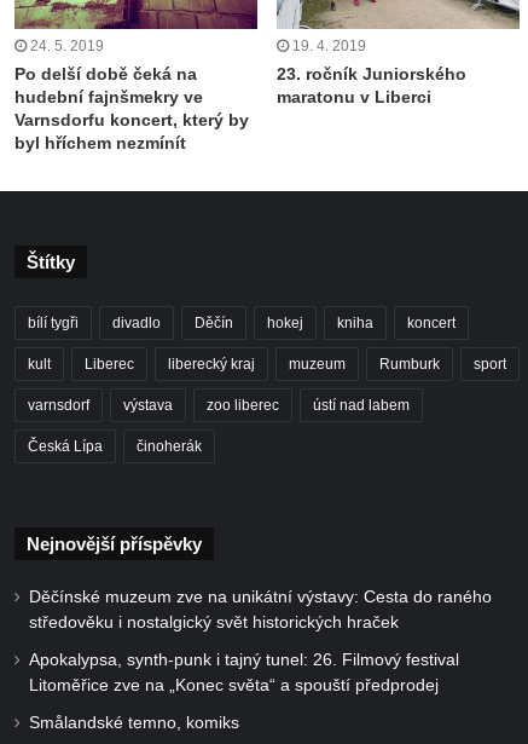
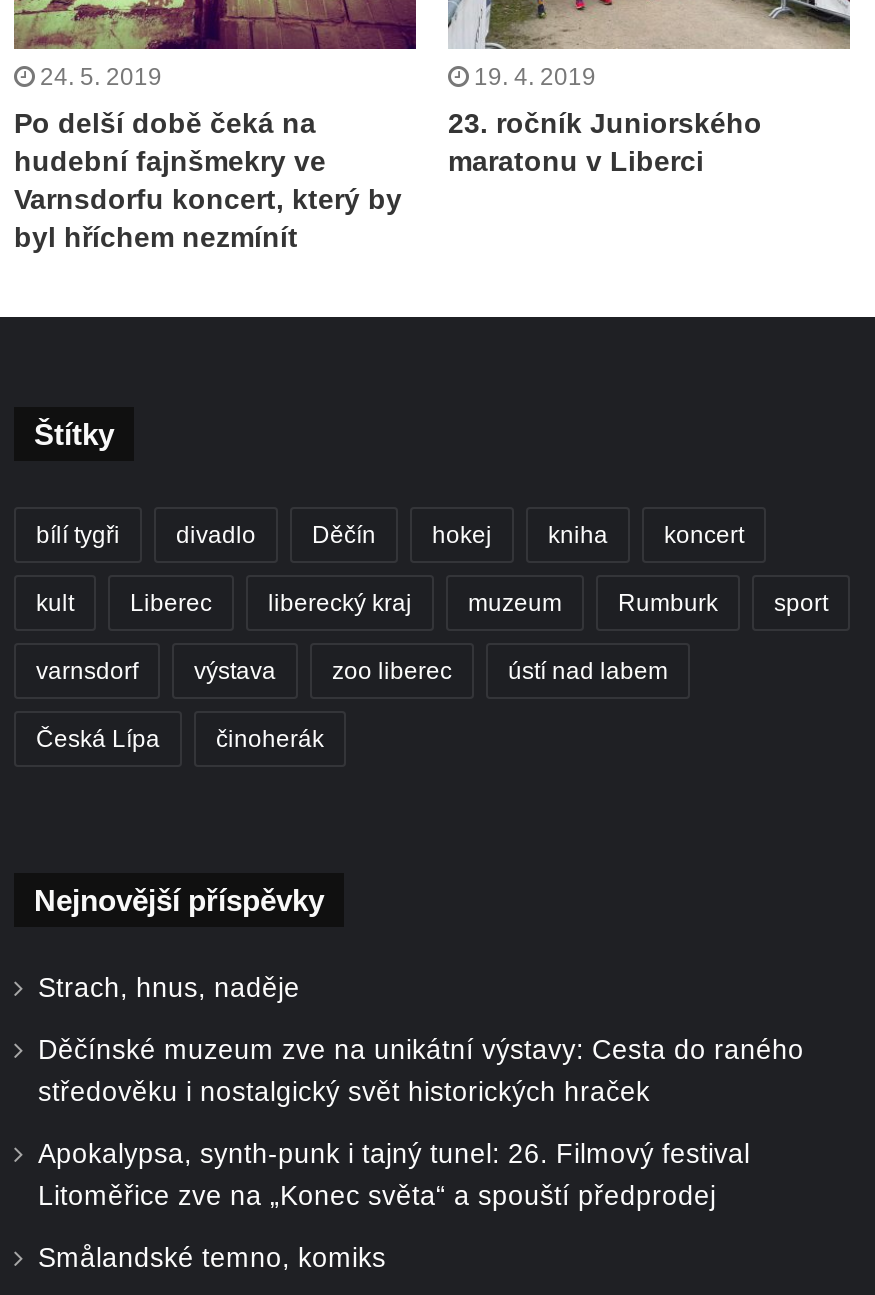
none -> [38,973,300,1003] Strach, hnus, naděje

